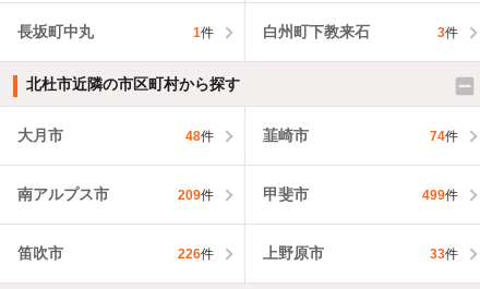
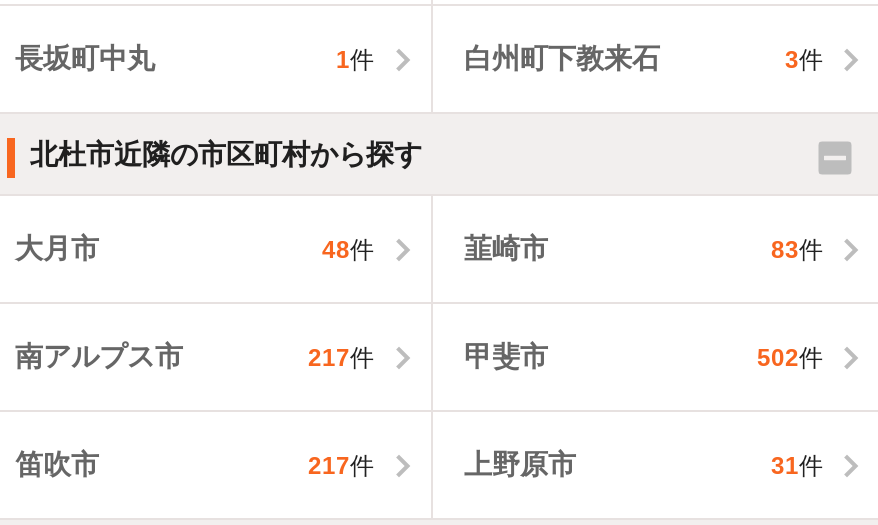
[430,128,458,144] 74件 -> [771,235,823,263] 83件
[177,187,213,202] 209件 -> [308,343,374,371] 217件
[422,187,458,202] 499件 -> [757,343,823,371] 502件
[177,246,213,261] 226件 -> [308,451,374,479] 217件
[430,246,458,261] 33件 -> [771,451,823,479] 31件

